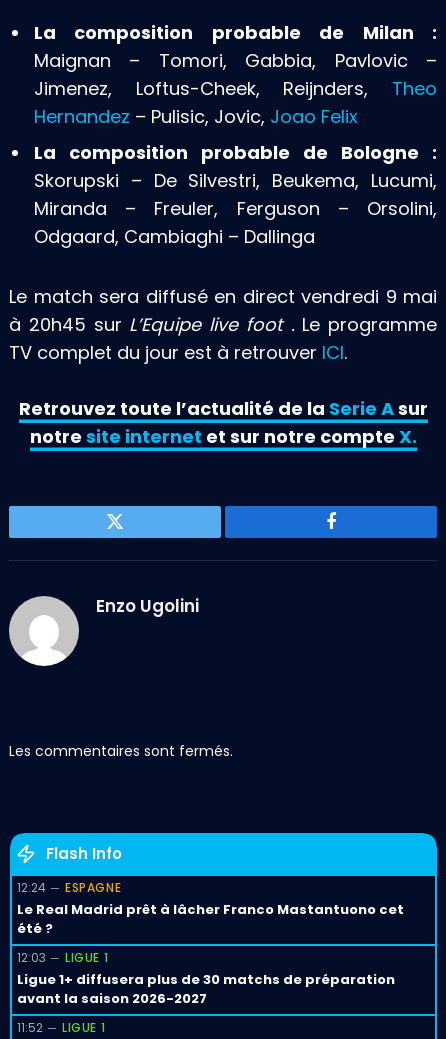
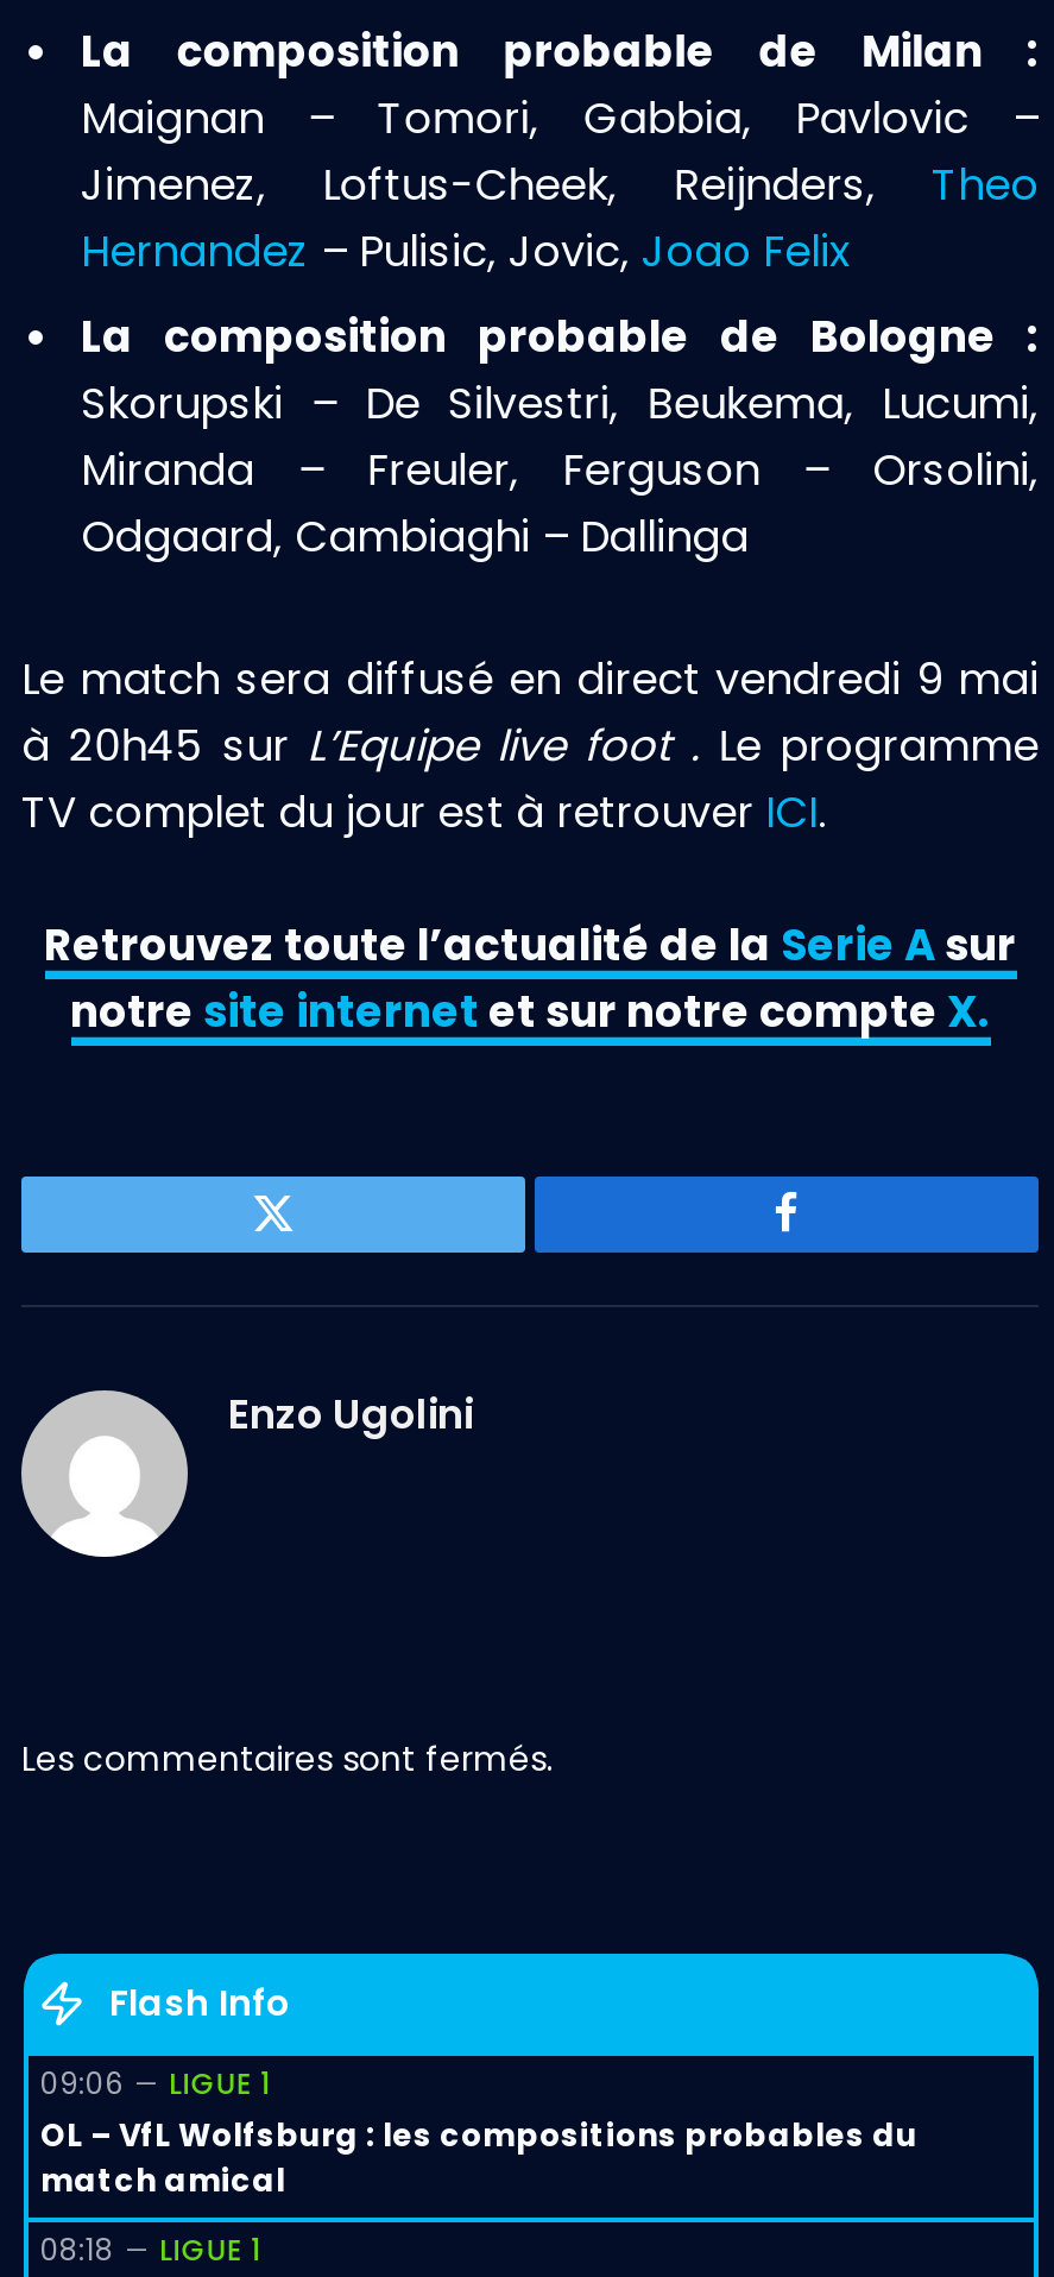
[17,879,404,966] 12:24 | ESPAGNE | Le Real Madrid prêt à lâcher Franco Mastantuono cet | été ? | 12:03 -> [40,2063,124,2103] 09:06
[17,970,395,1008] Ligue 1+ diffusera plus de 30 matchs de préparation | avant la saison 2026-2027 -> [40,2113,917,2203] OL – VfL Wolfsburg : les compositions probables du | match amical
[17,1019,105,1036] 11:52 LIGUE 1 -> [40,2229,262,2269] 08:18 LIGUE 1

